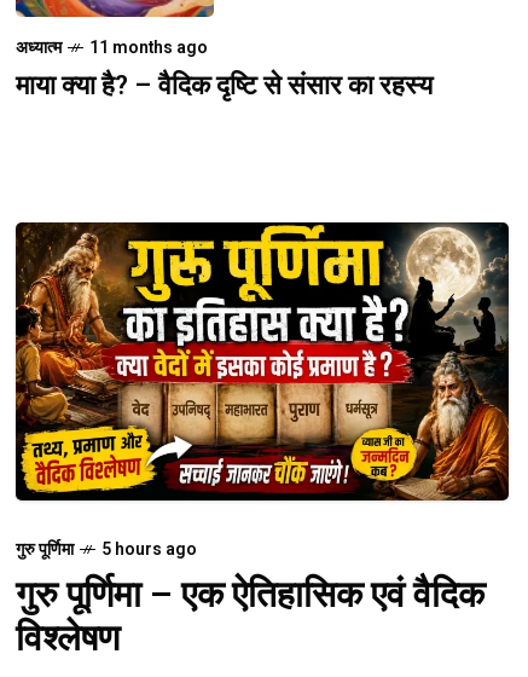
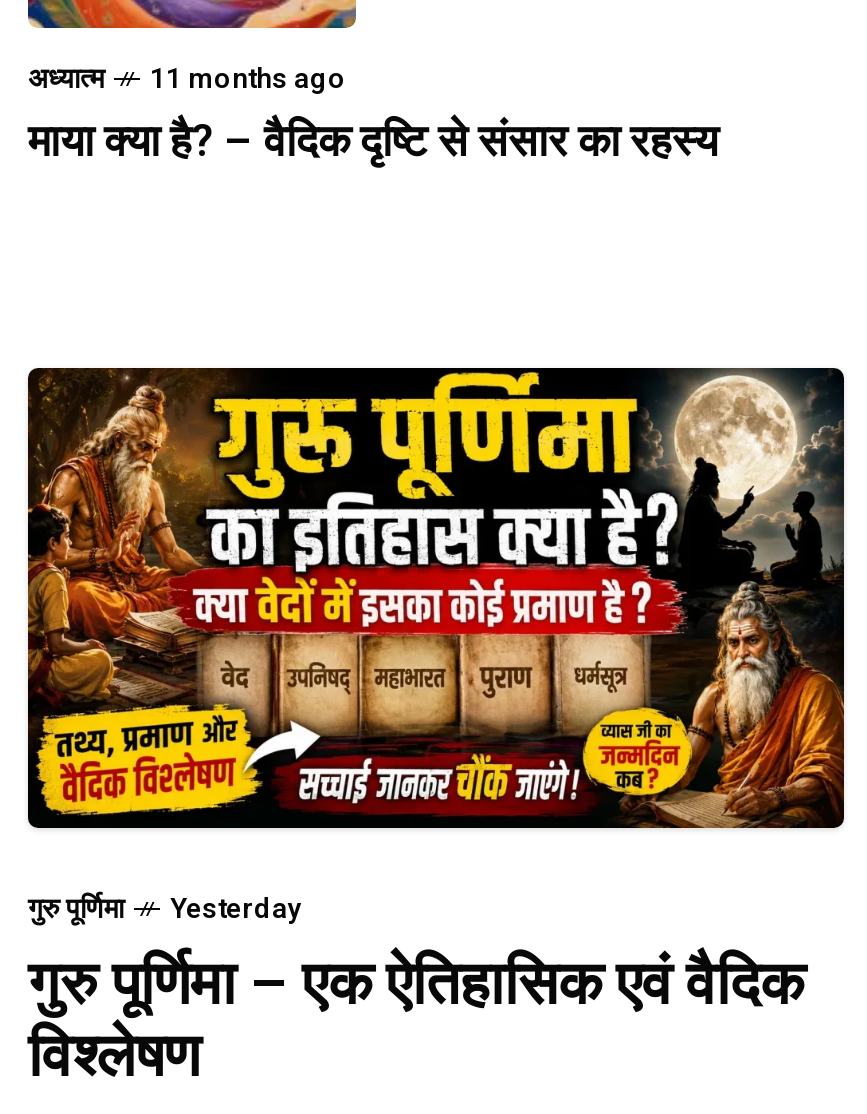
[101,537,197,562] 5 hours ago -> [170,888,302,930] Yesterday

